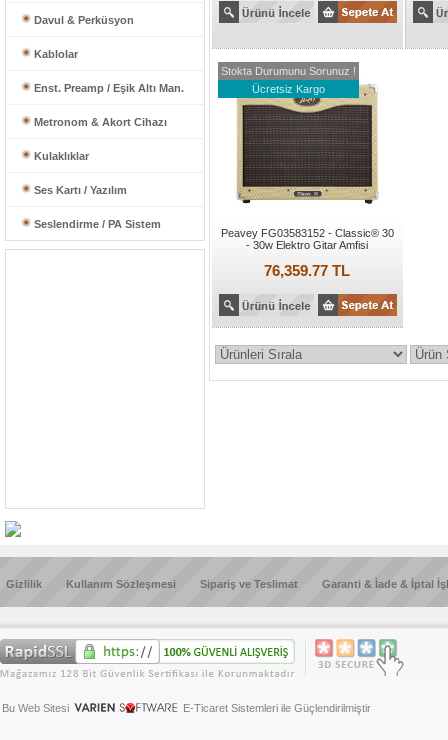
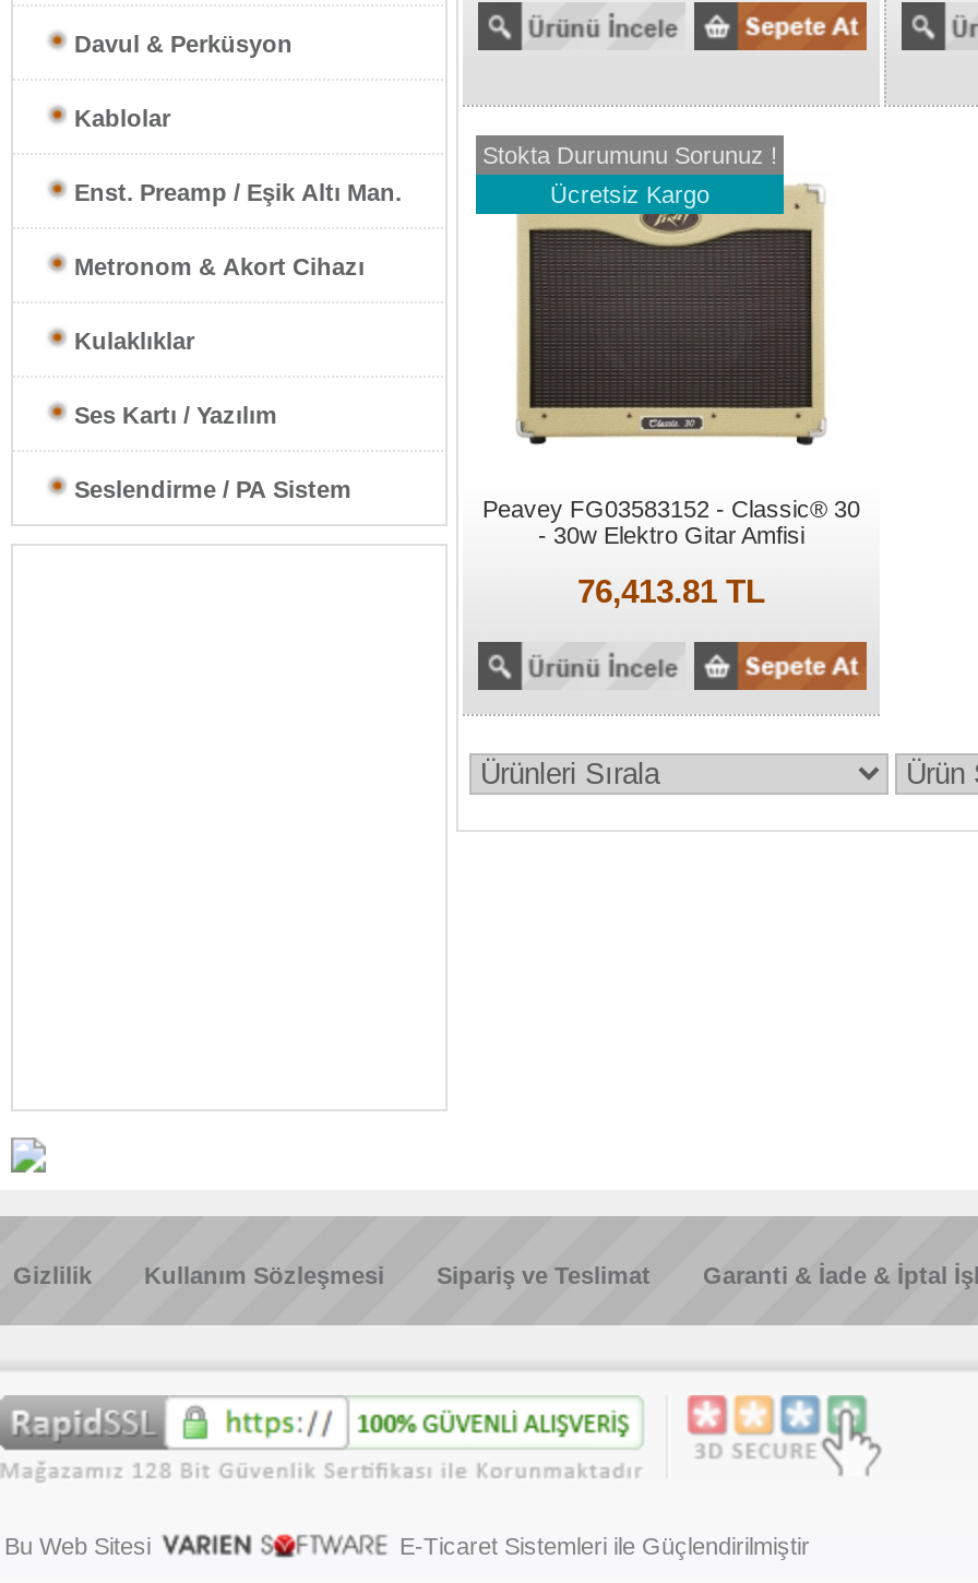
[264,262,350,279] 76,359.77 TL -> [577,572,765,609] 76,413.81 TL

